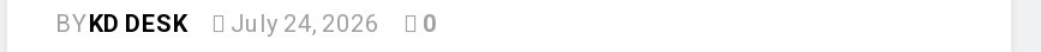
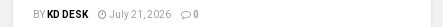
[226,12,379,38] July 24, 2026 -> [107,9,171,20] July 21, 2026

